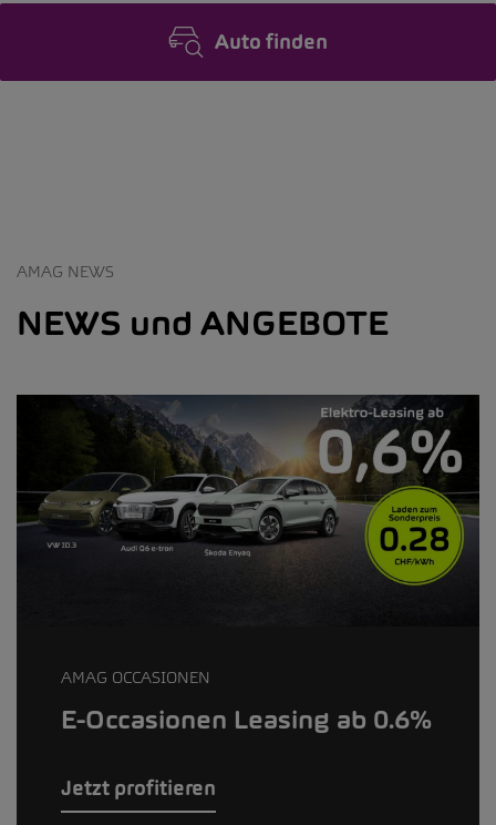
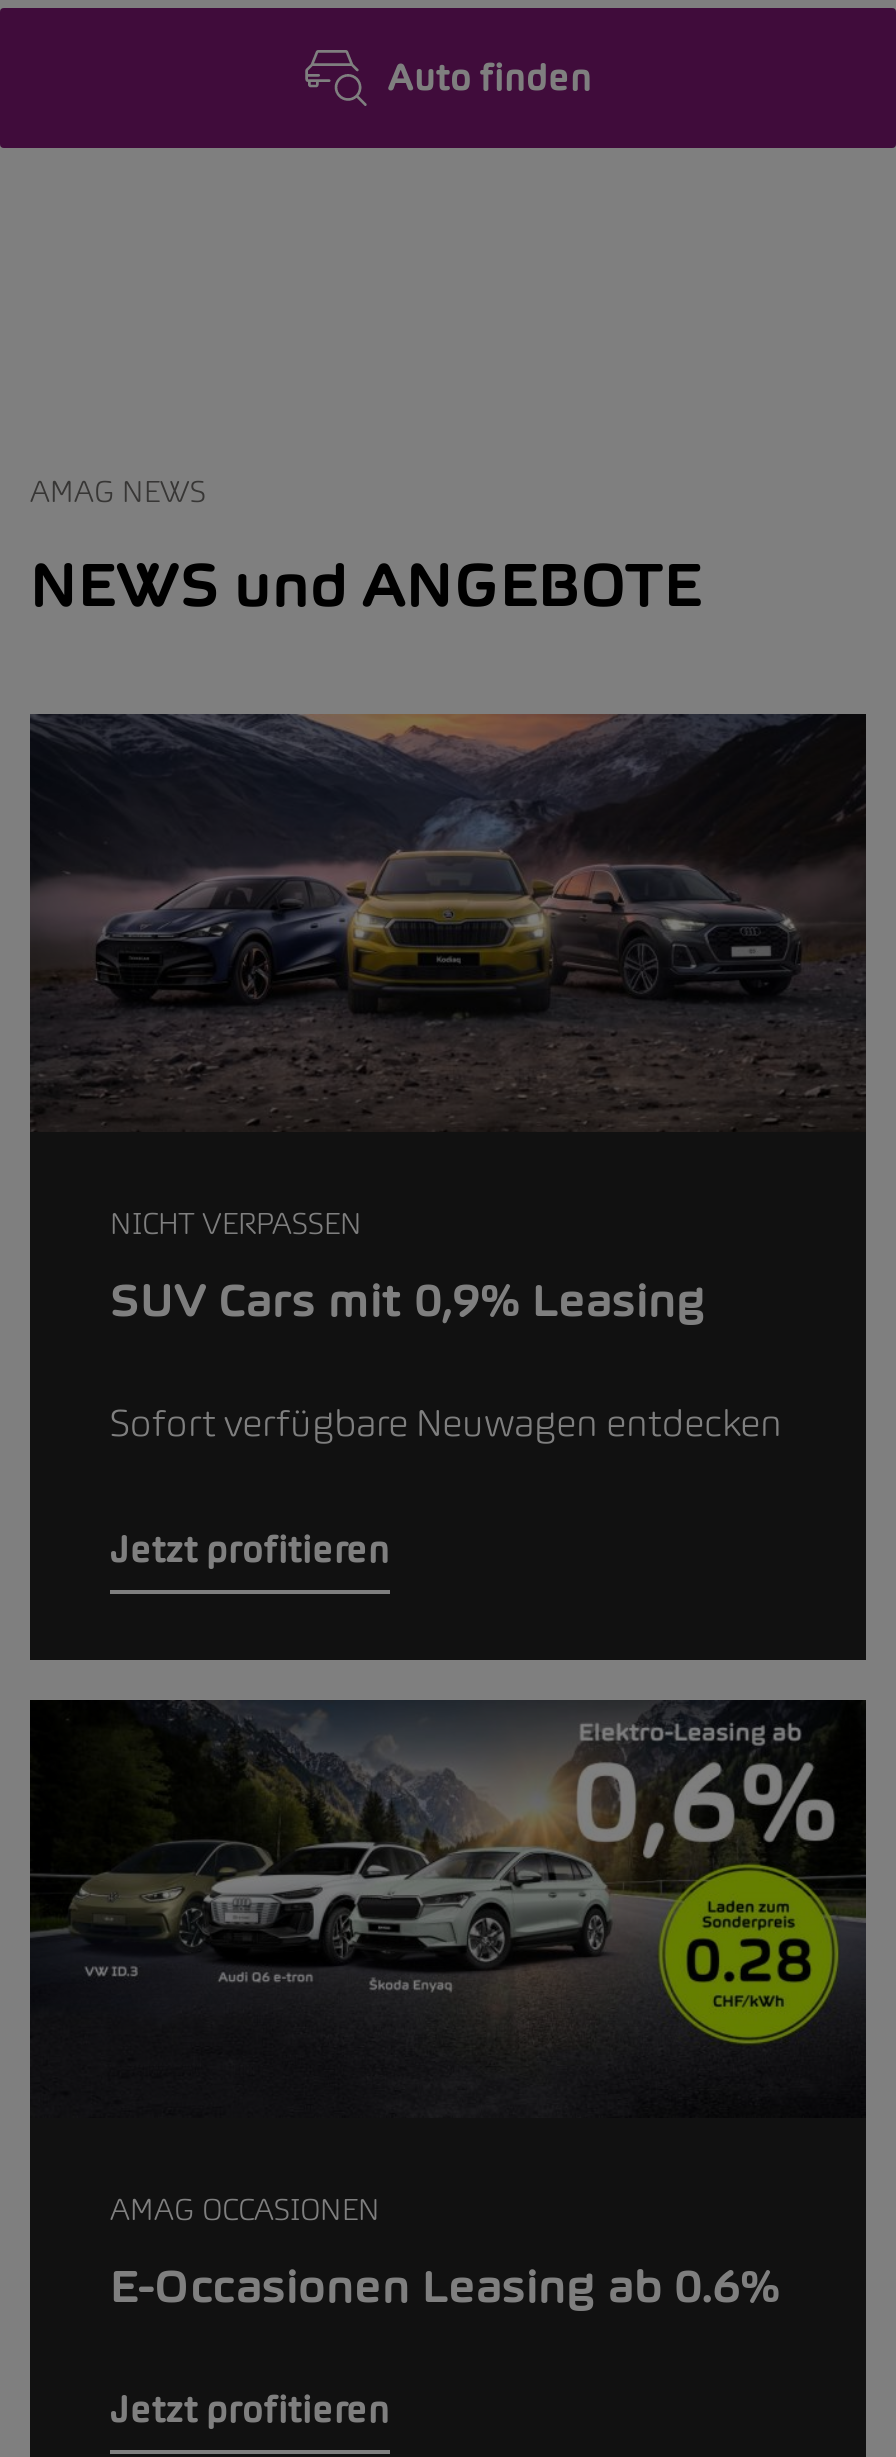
none -> [28,712,866,1572] [image] | NICHT VERPASSEN | SUV Cars mit 0,9% Leasing | Sofort verfügbare Neuwagen entdecken | Jetzt profitieren

